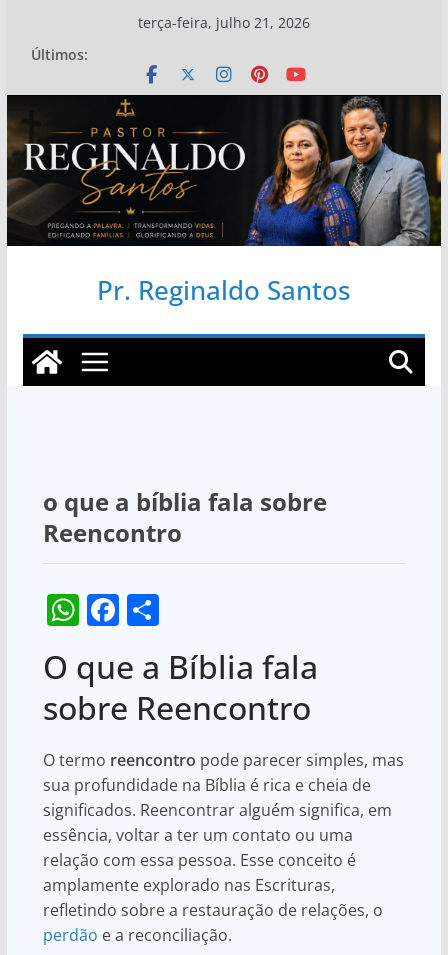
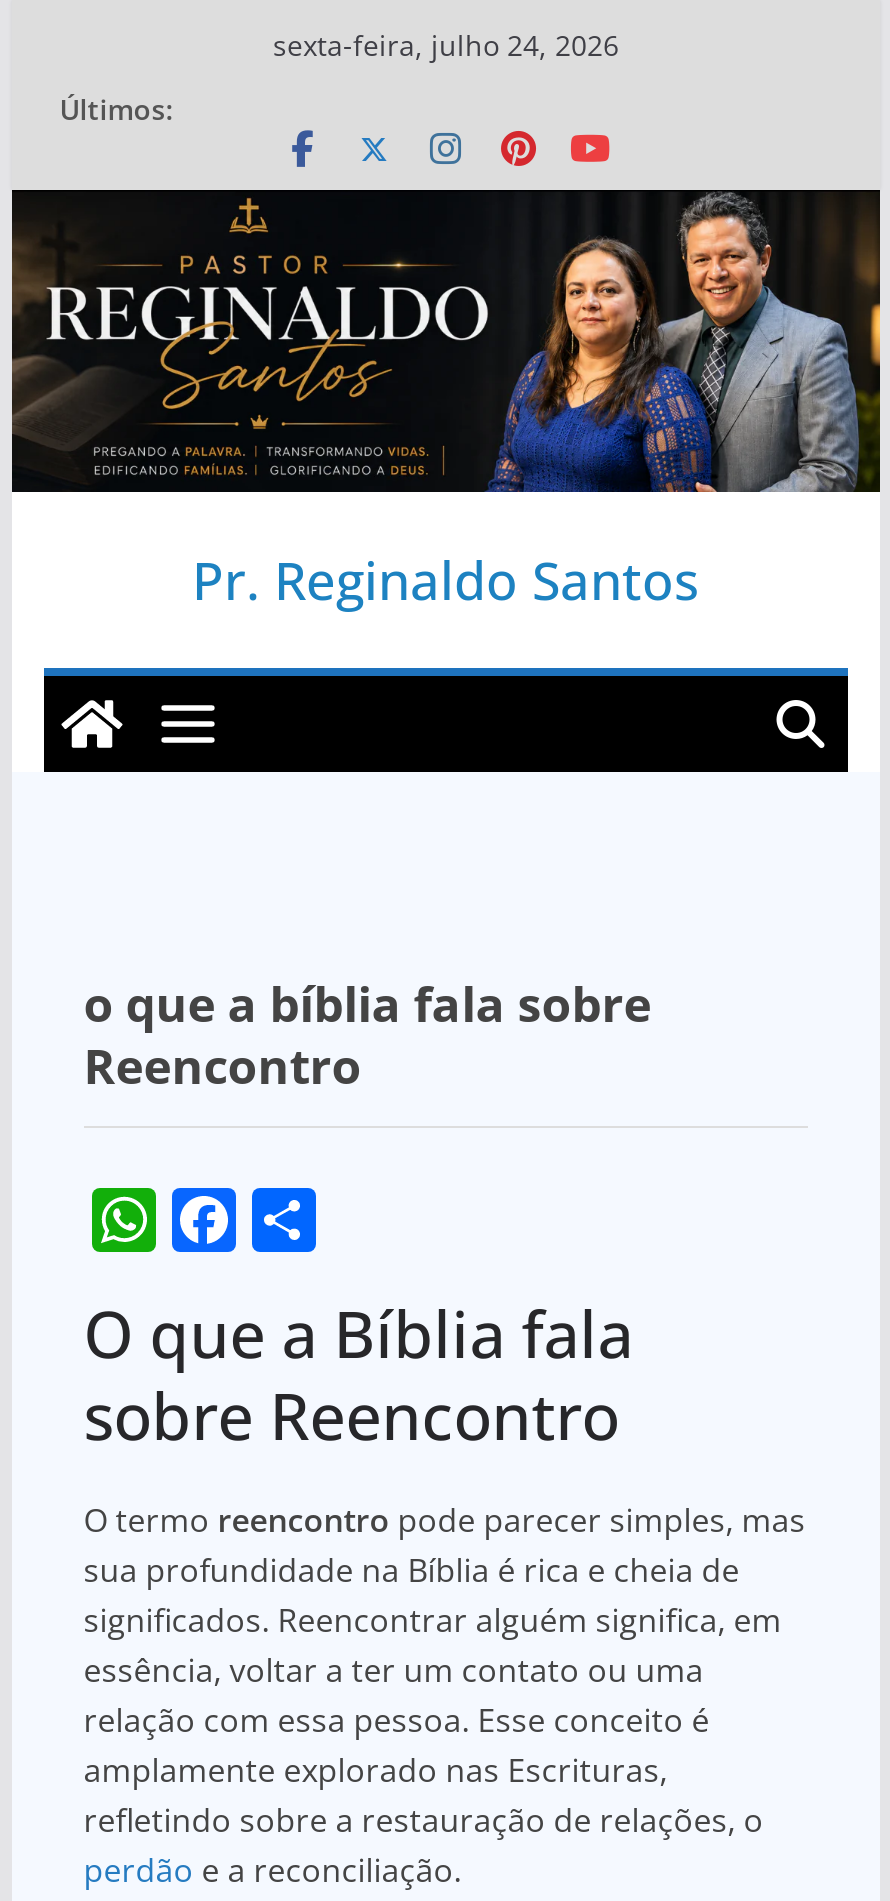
[138,13,310,32] terça-feira, julho 21, 2026 -> [273,26,619,64] sexta-feira, julho 24, 2026

